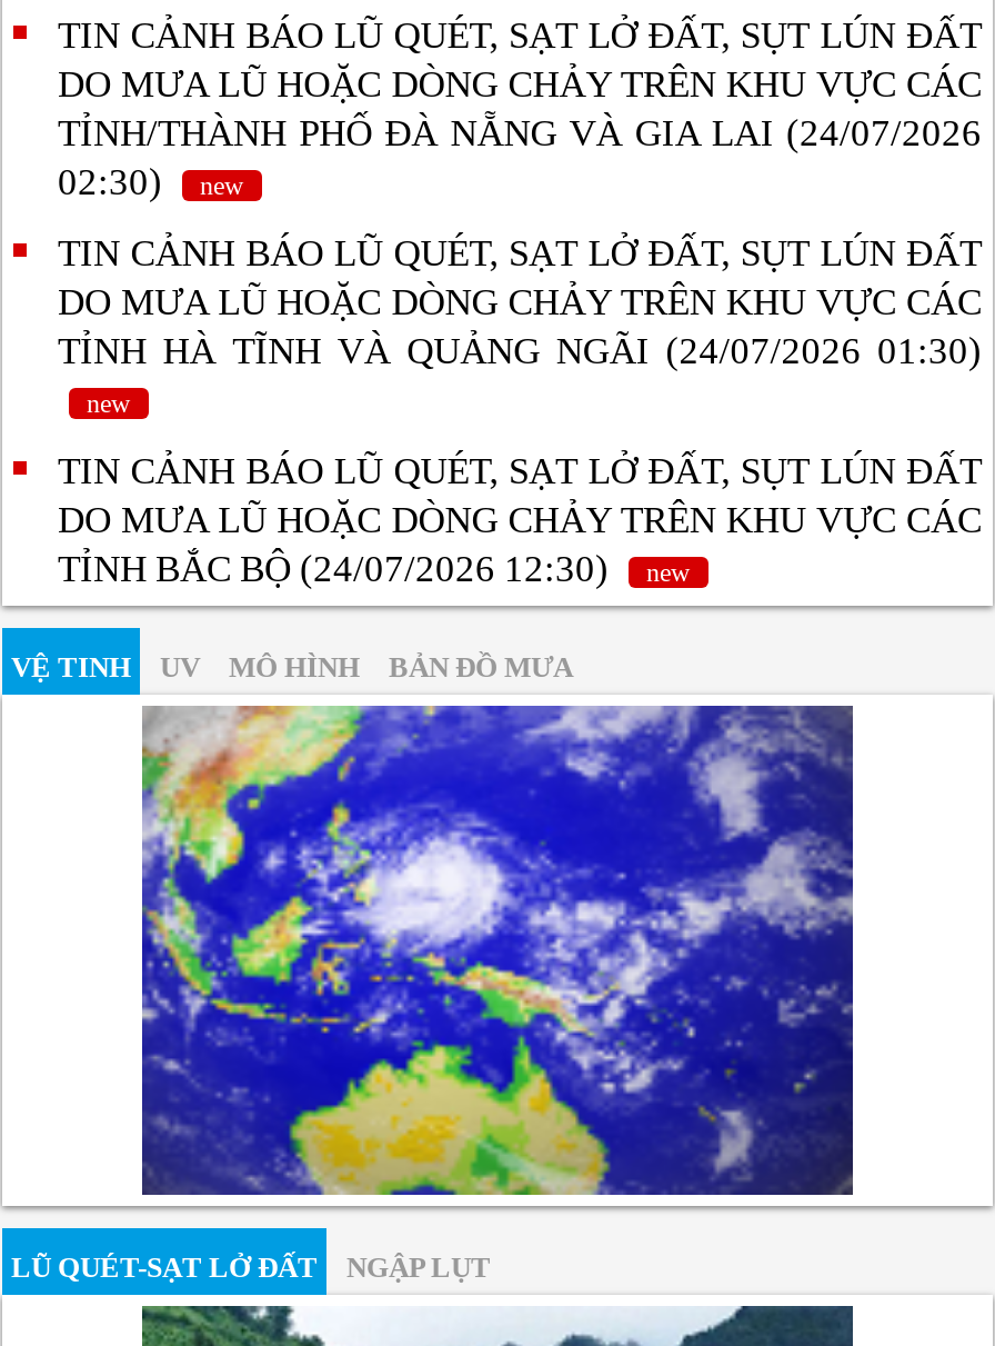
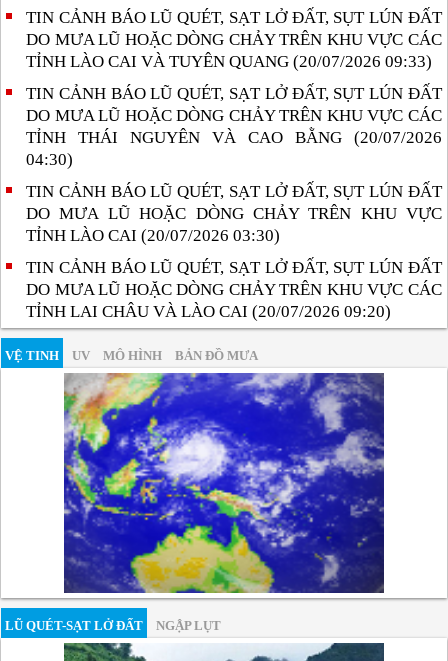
[58,113,982,205] TỈNH/THÀNH PHỐ ĐÀ NẴNG VÀ GIA LAI (24/07/2026 | 02:30) | new -> [26,52,432,71] TỈNH LÀO CAI VÀ TUYÊN QUANG (20/07/2026 09:33)
moved [58,233,982,325] -> [26,84,442,125]: TIN CẢNH BÁO LŨ QUÉT, SẠT LỞ ĐẤT, SỤT LÚN ĐẤT | DO MƯA LŨ HOẶC DÒNG CHẢY TRÊN KHU VỰC CÁC
[58,331,982,420] TỈNH HÀ TĨNH VÀ QUẢNG NGÃI (24/07/2026 01:30) | new -> [26,128,442,245] TỈNH THÁI NGUYÊN VÀ CAO BẰNG (20/07/2026 | 04:30) | TIN CẢNH BÁO LŨ QUÉT, SẠT LỞ ĐẤT, SỤT LÚN ĐẤT | DO MƯA LŨ HOẶC DÒNG CHẢY TRÊN KHU VỰC | TỈNH LÀO CAI (20/07/2026 03:30)
[58,549,691,591] TỈNH BẮC BỘ (24/07/2026 12:30) | new -> [26,302,391,321] TỈNH LAI CHÂU VÀ LÀO CAI (20/07/2026 09:20)

